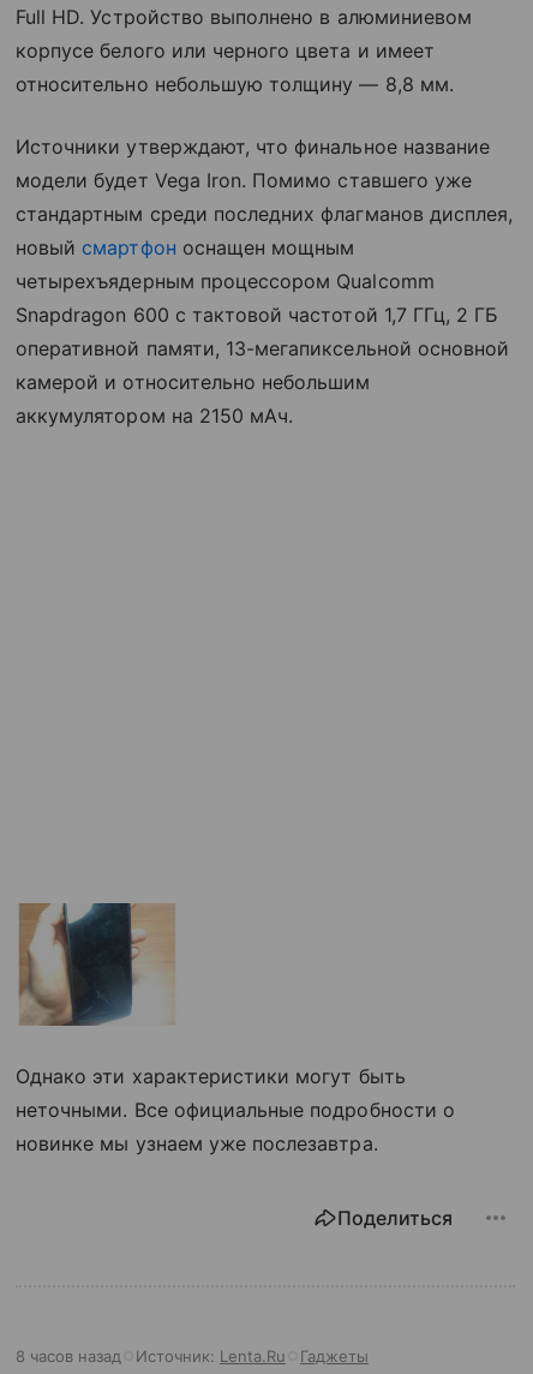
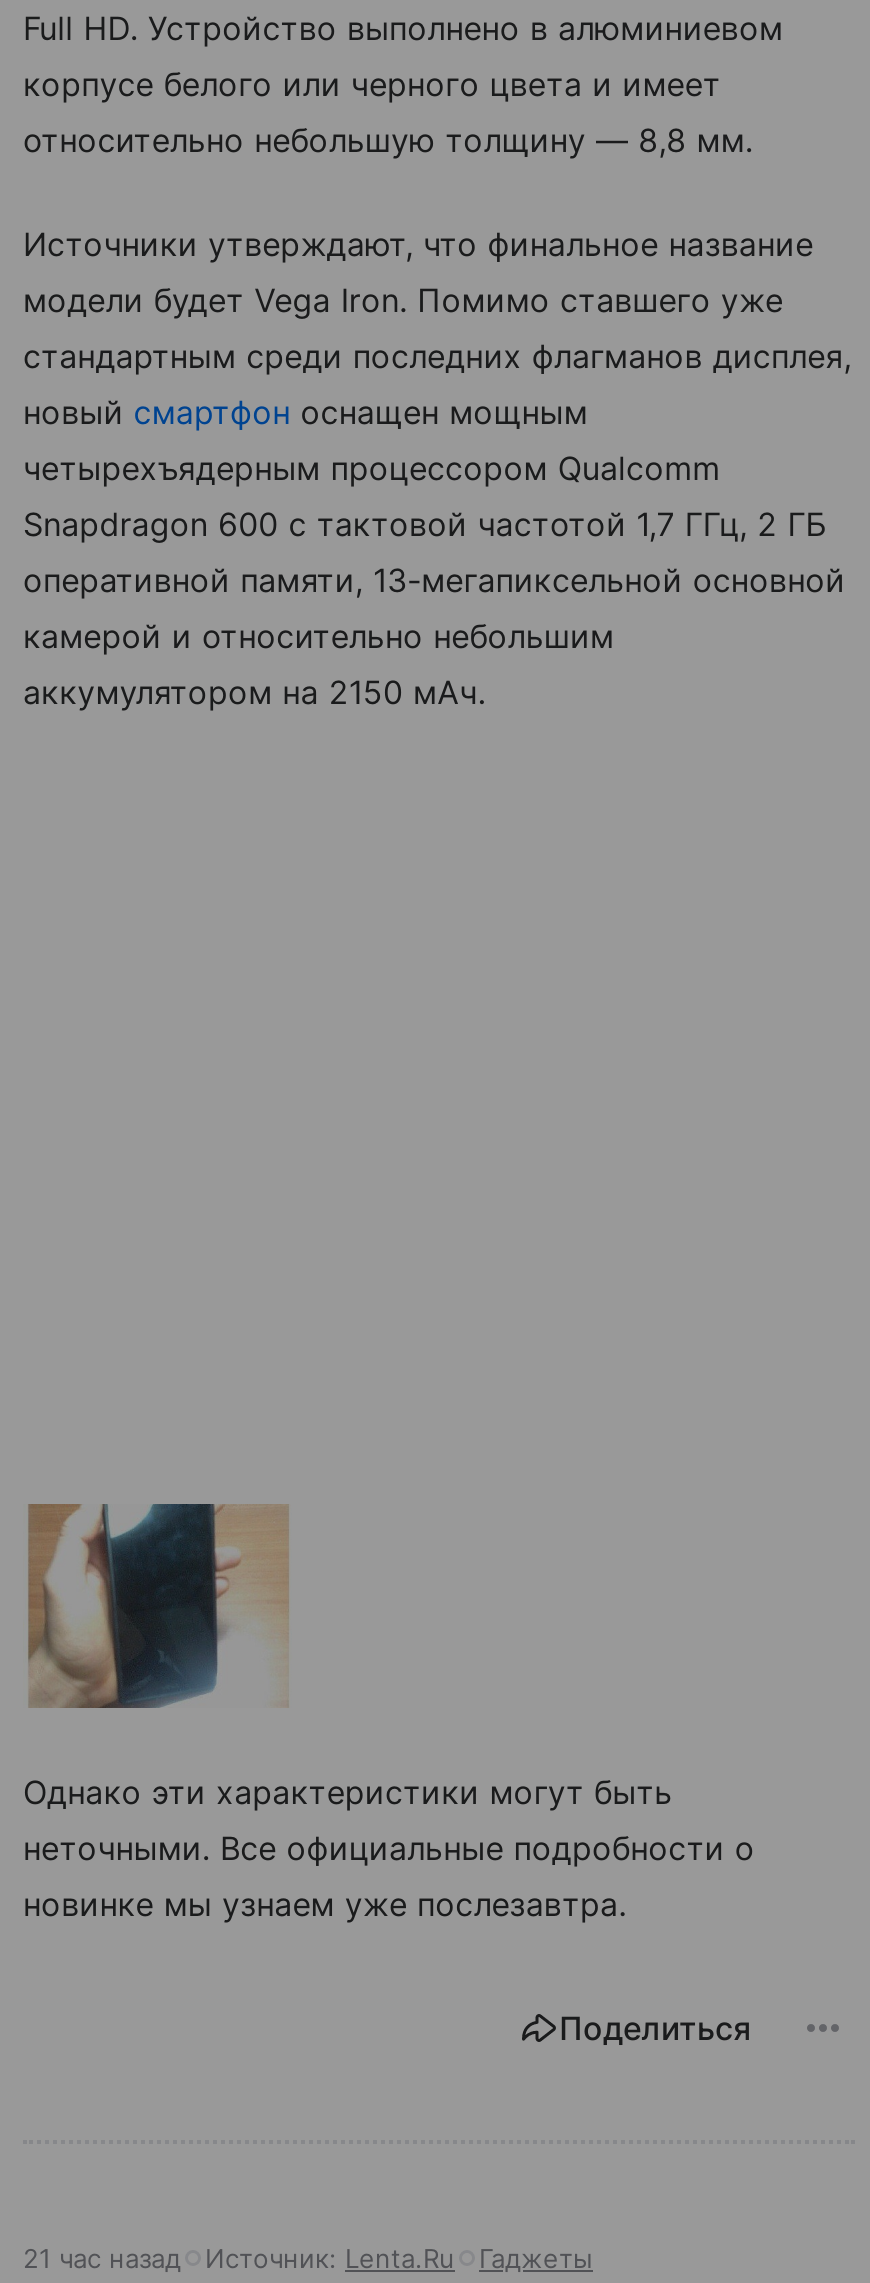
[16,1346,369,1366] 8 часов назад Источник: Lenta.Ru Гаджеты -> [23,2242,593,2274] 21 час назад Источник: Lenta.Ru Гаджеты

